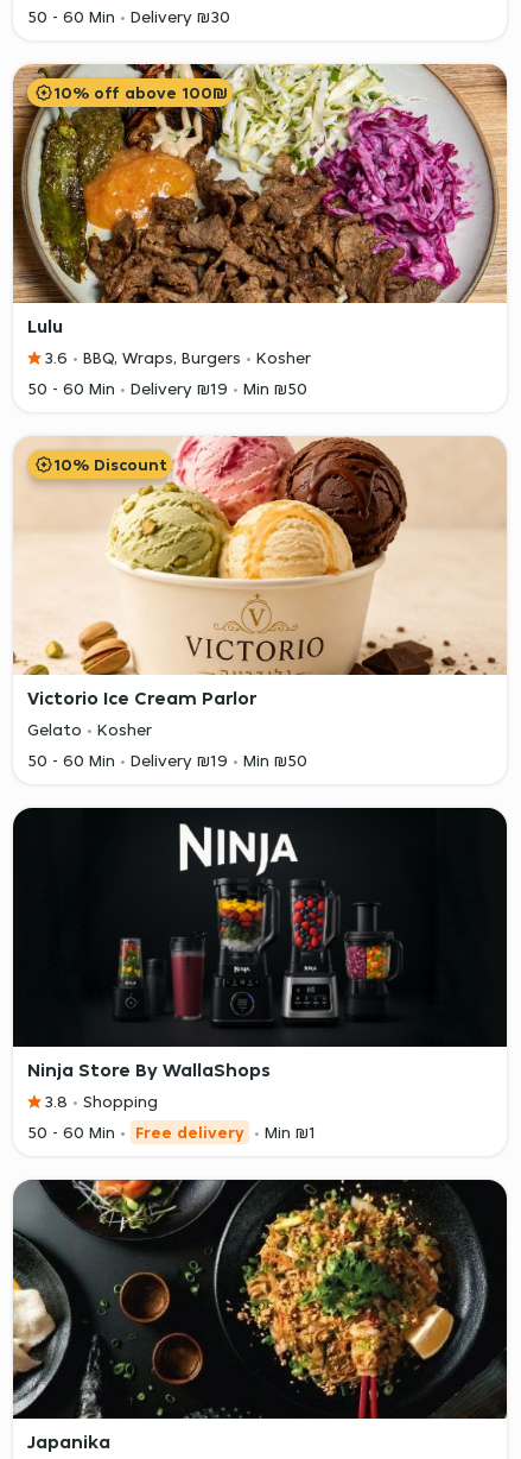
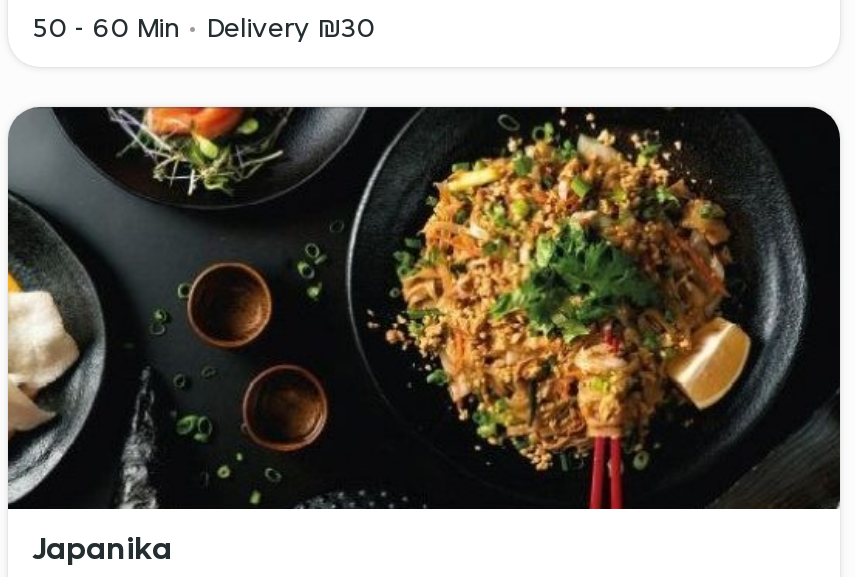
[12,63,508,304] [image] | 10% off above 100₪ -> none
[27,314,311,399] Lulu | 3.6 | BBQ, Wraps, Burgers | Kosher | 50 - 60 Min | Delivery ₪19 | Min ₪50 -> none
[12,435,507,676] [image] | 10% Discount -> none
[27,686,307,771] Victorio Ice Cream Parlor | Gelato | Kosher | 50 - 60 Min | Delivery ₪19 | Min ₪50 -> none
[12,807,508,1143] [image] | Ninja Store By WallaShops | 3.8 | Shopping | 50 - 60 Min | Free delivery | Min ₪1 -> none

